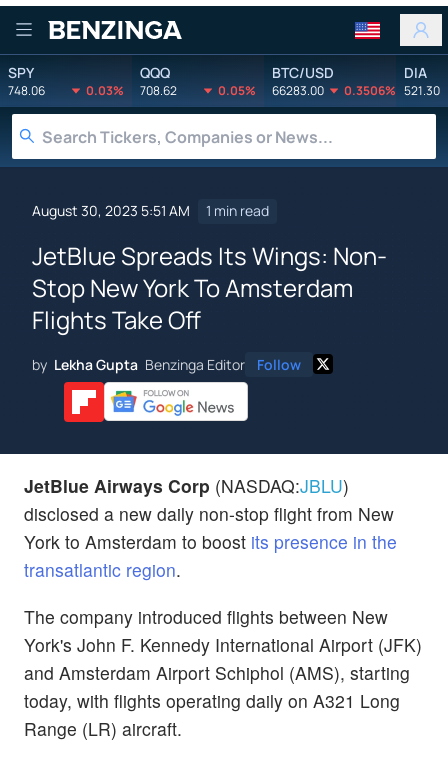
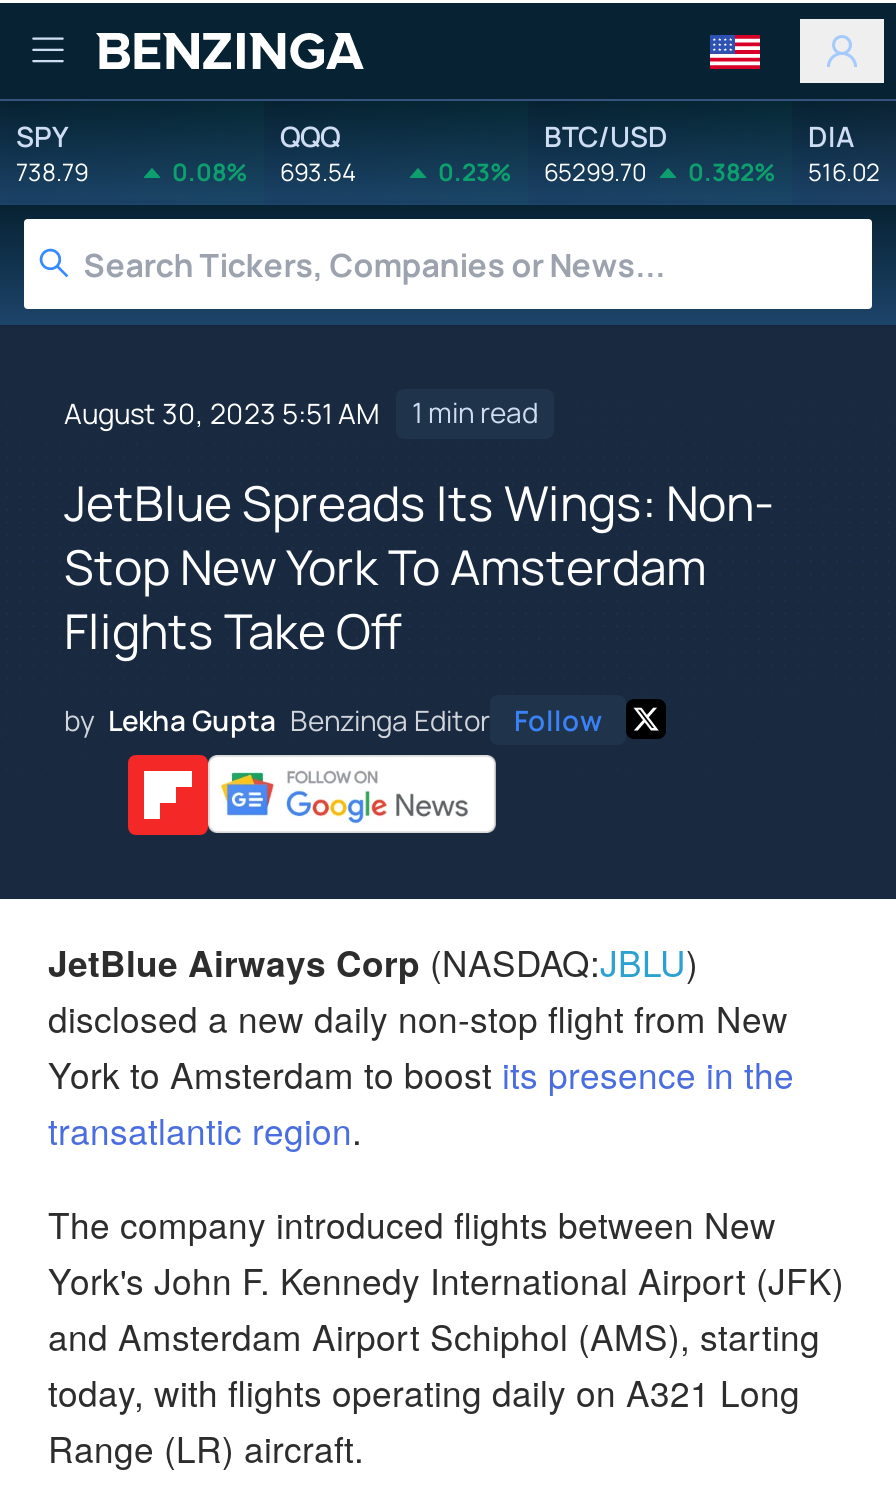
[8,81,45,98] 748.06 -> [16,154,88,188] 738.79
[86,81,124,98] 0.03% -> [172,154,248,188] 0.08%
[140,81,177,98] 708.62 -> [280,154,356,188] 693.54
[218,81,256,98] 0.05% -> [438,154,512,188] 0.23%
[272,81,324,98] 66283.00 -> [544,154,646,188] 65299.70
[344,81,396,98] 0.3506% -> [688,154,776,188] 0.382%
[404,81,440,98] 521.30 -> [808,154,880,188] 516.02

